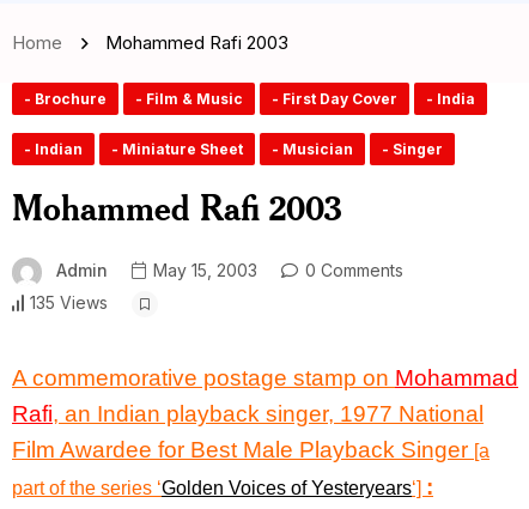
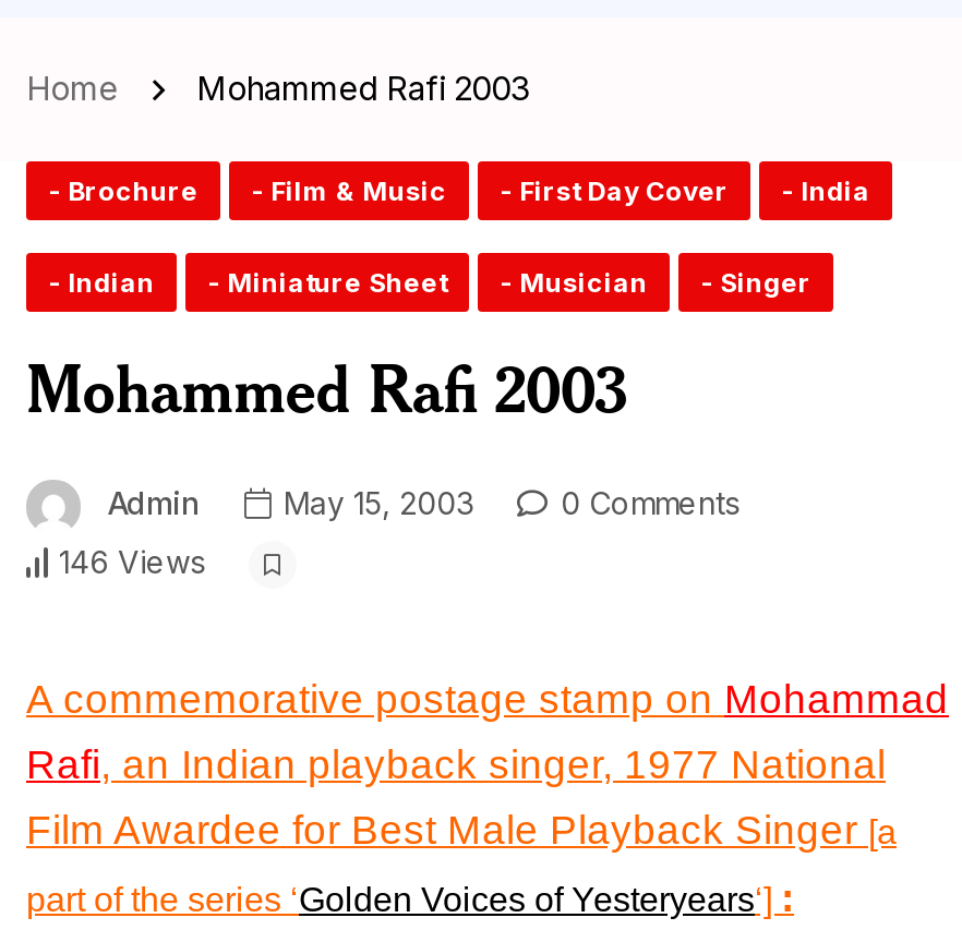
[30,292,108,313] 135 Views -> [59,543,205,580] 146 Views

